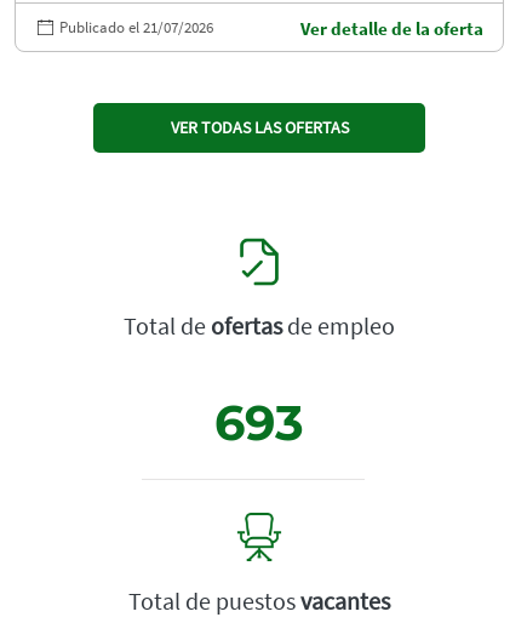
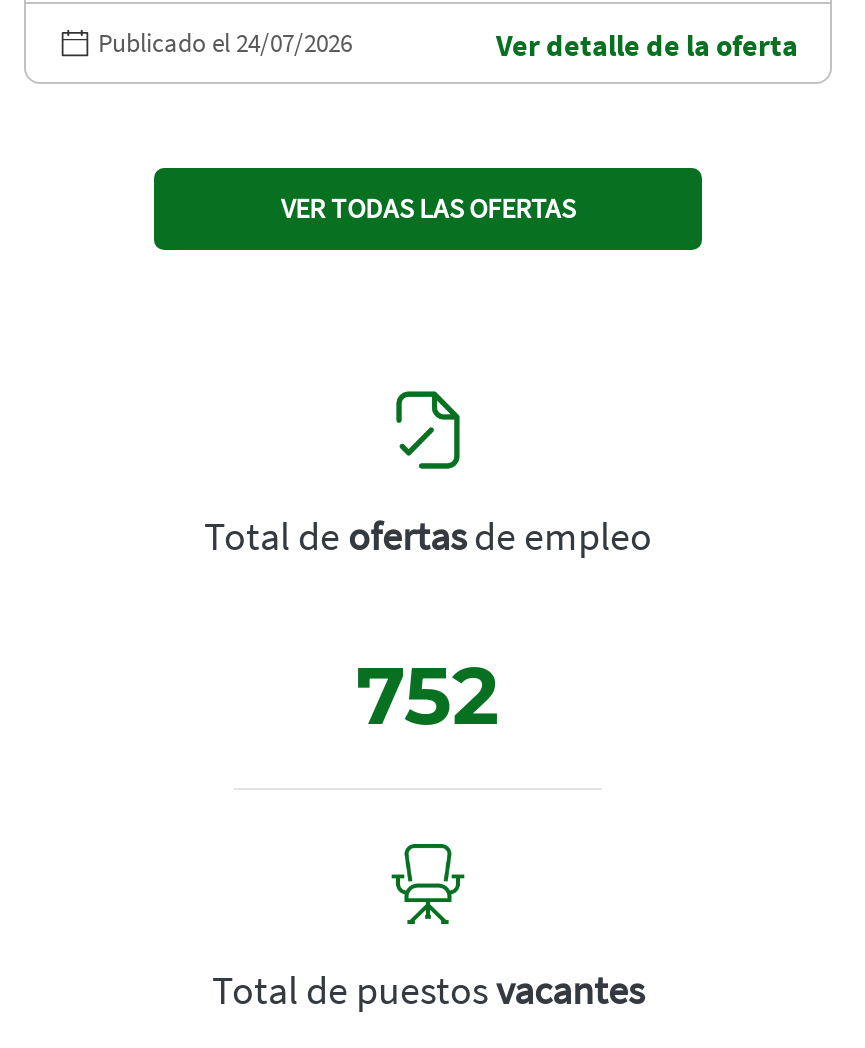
[59,17,213,38] Publicado el 21/07/2026 -> [98,26,352,60] Publicado el 24/07/2026
[214,393,304,452] 693 -> [356,646,500,744] 752

